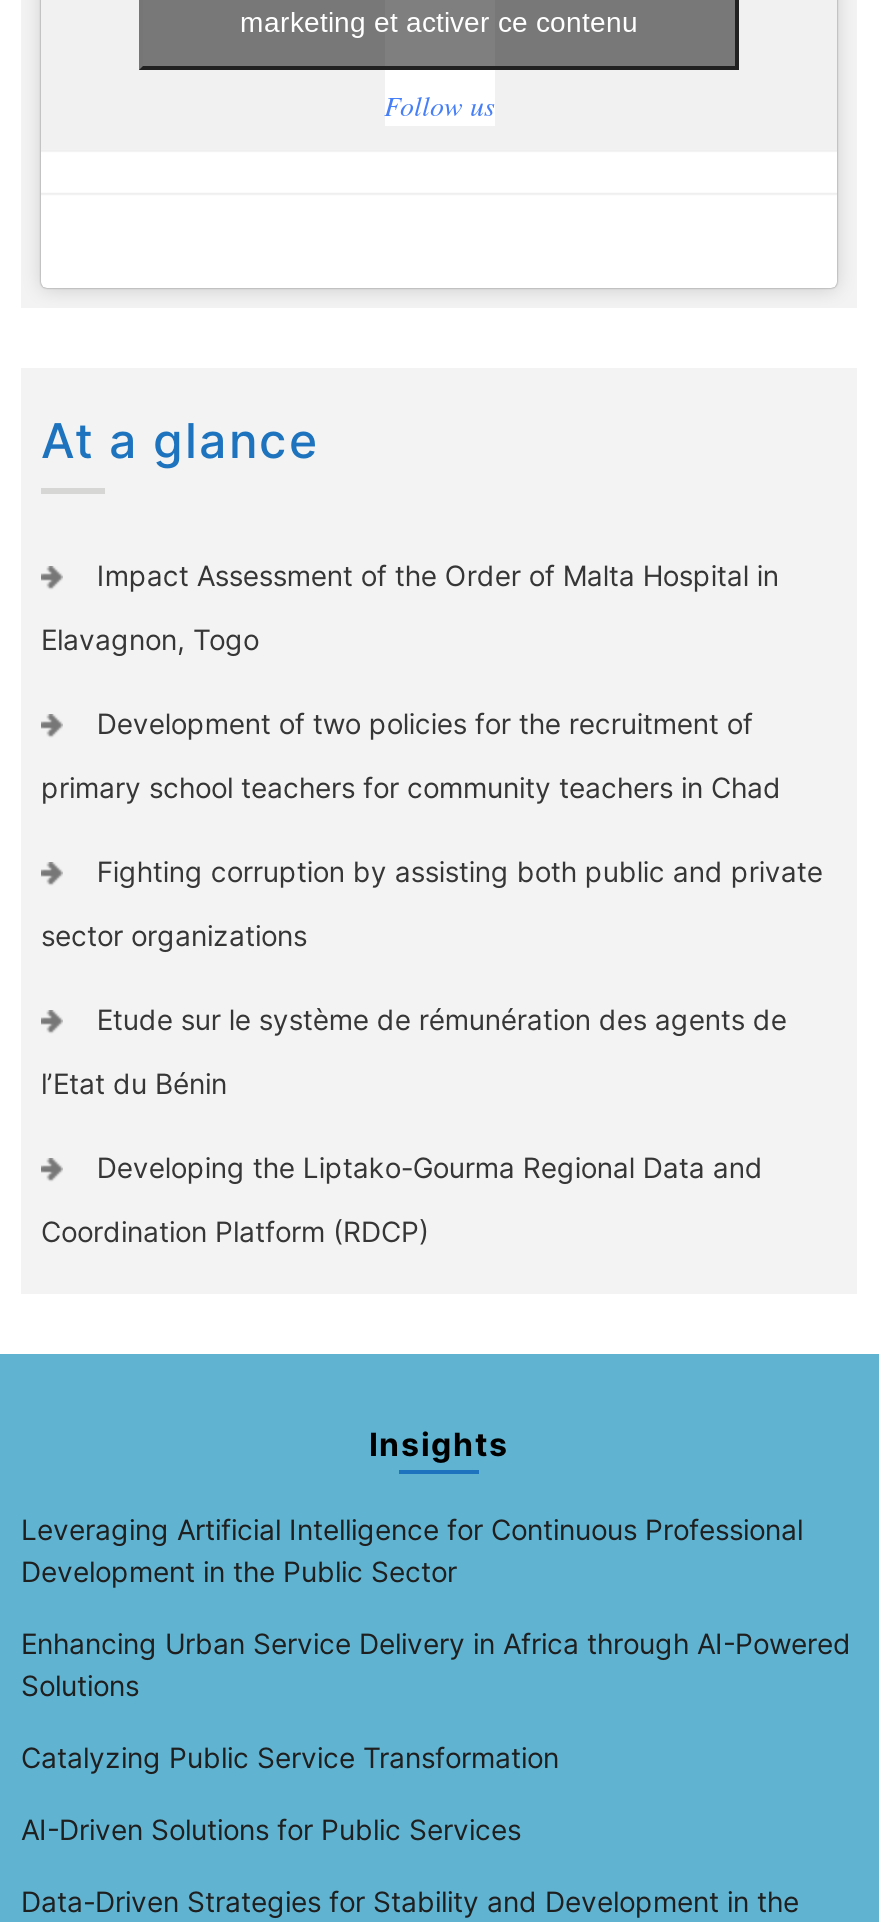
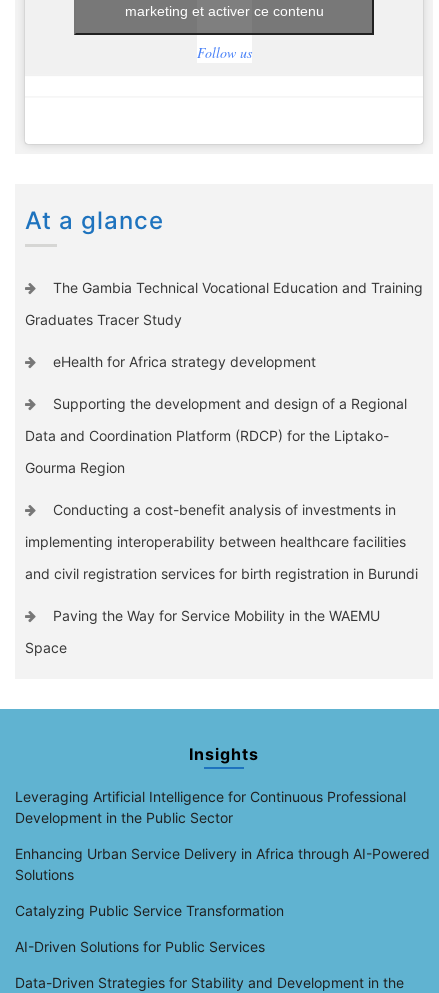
[41,557,823,1247] Impact Assessment of the Order of Malta Hospital in | Elavagnon, Togo | Development of two policies for the recruitment of | primary school teachers for community teachers in Chad | Fighting corruption by assisting both public and private | sector organizations | Etude sur le système de rémunération des agents de | l’Etat du Bénin | Developing the Liptako-Gourma Regional Data and | Coordination Platform (RDCP) -> [25,279,423,656] The Gambia Technical Vocational Education and Training | Graduates Tracer Study | eHealth for Africa strategy development | Supporting the development and design of a Regional | Data and Coordination Platform (RDCP) for the Liptako- | Gourma Region | Conducting a cost-benefit analysis of investments in | implementing interoperability between healthcare facilities | and civil registration services for birth registration in Burundi | Paving the Way for Service Mobility in the WAEMU | Space

